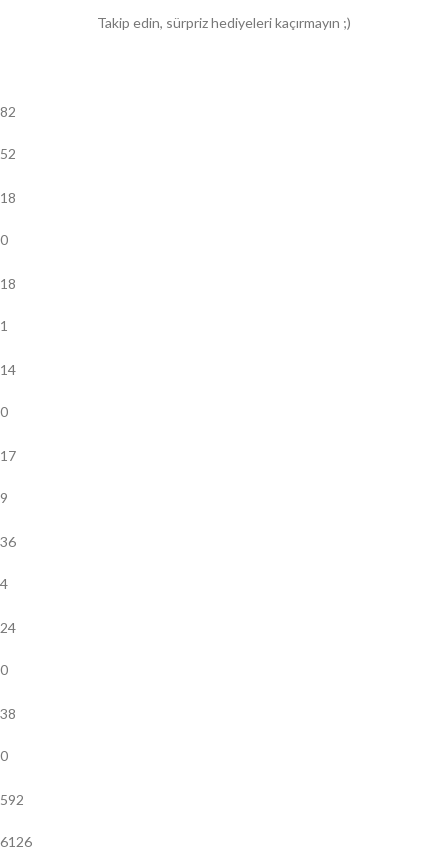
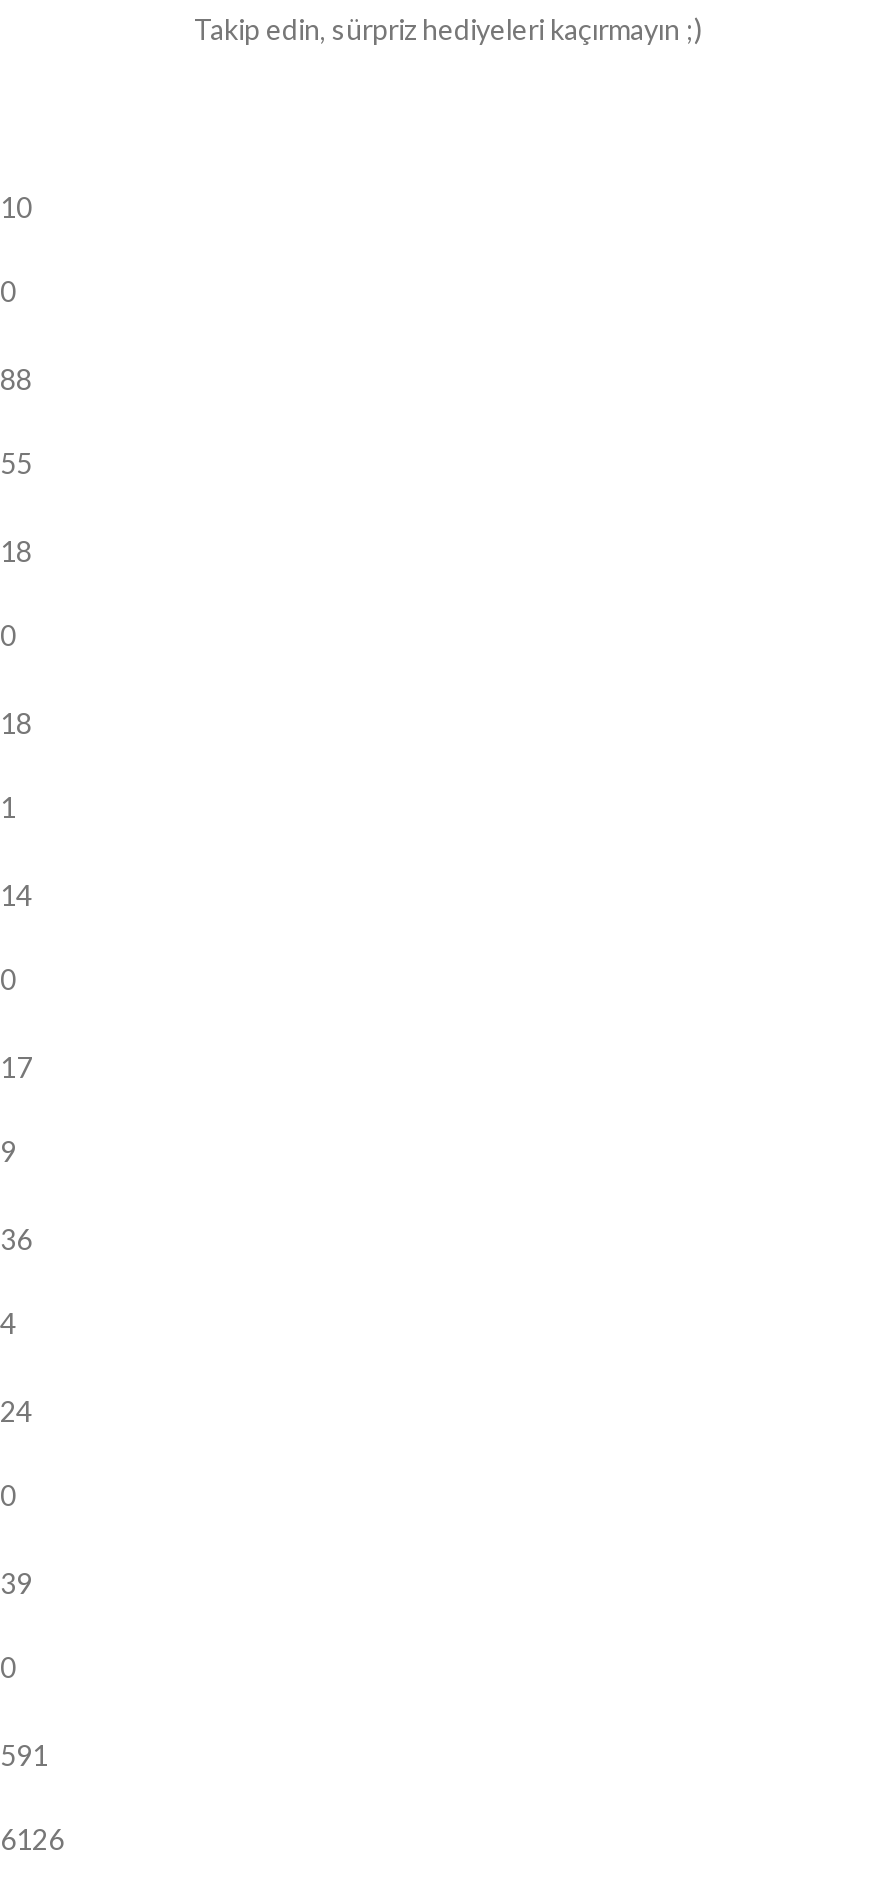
[0,103,16,162] 82 | 52 -> [0,190,32,480] 10 | 0 | 88 | 55
[0,705,16,722] 38 -> [0,1566,32,1600] 39
[0,791,24,808] 592 -> [0,1738,48,1772] 591

